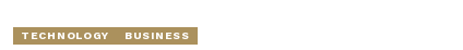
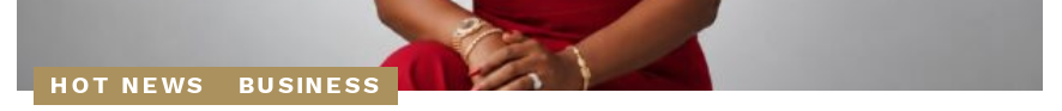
[21,30,109,42] TECHNOLOGY -> [50,73,205,99] HOT NEWS

